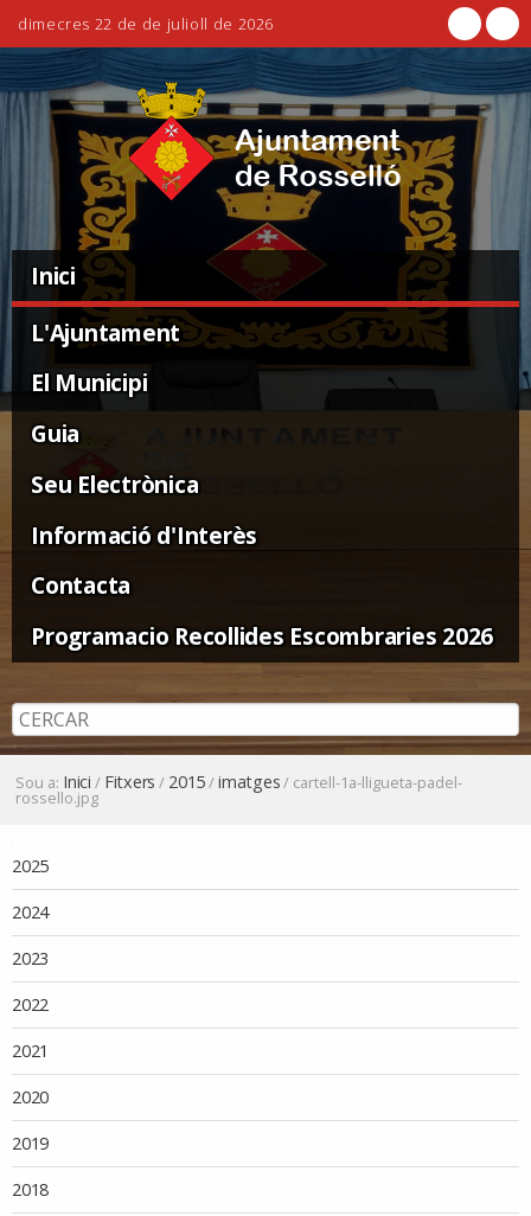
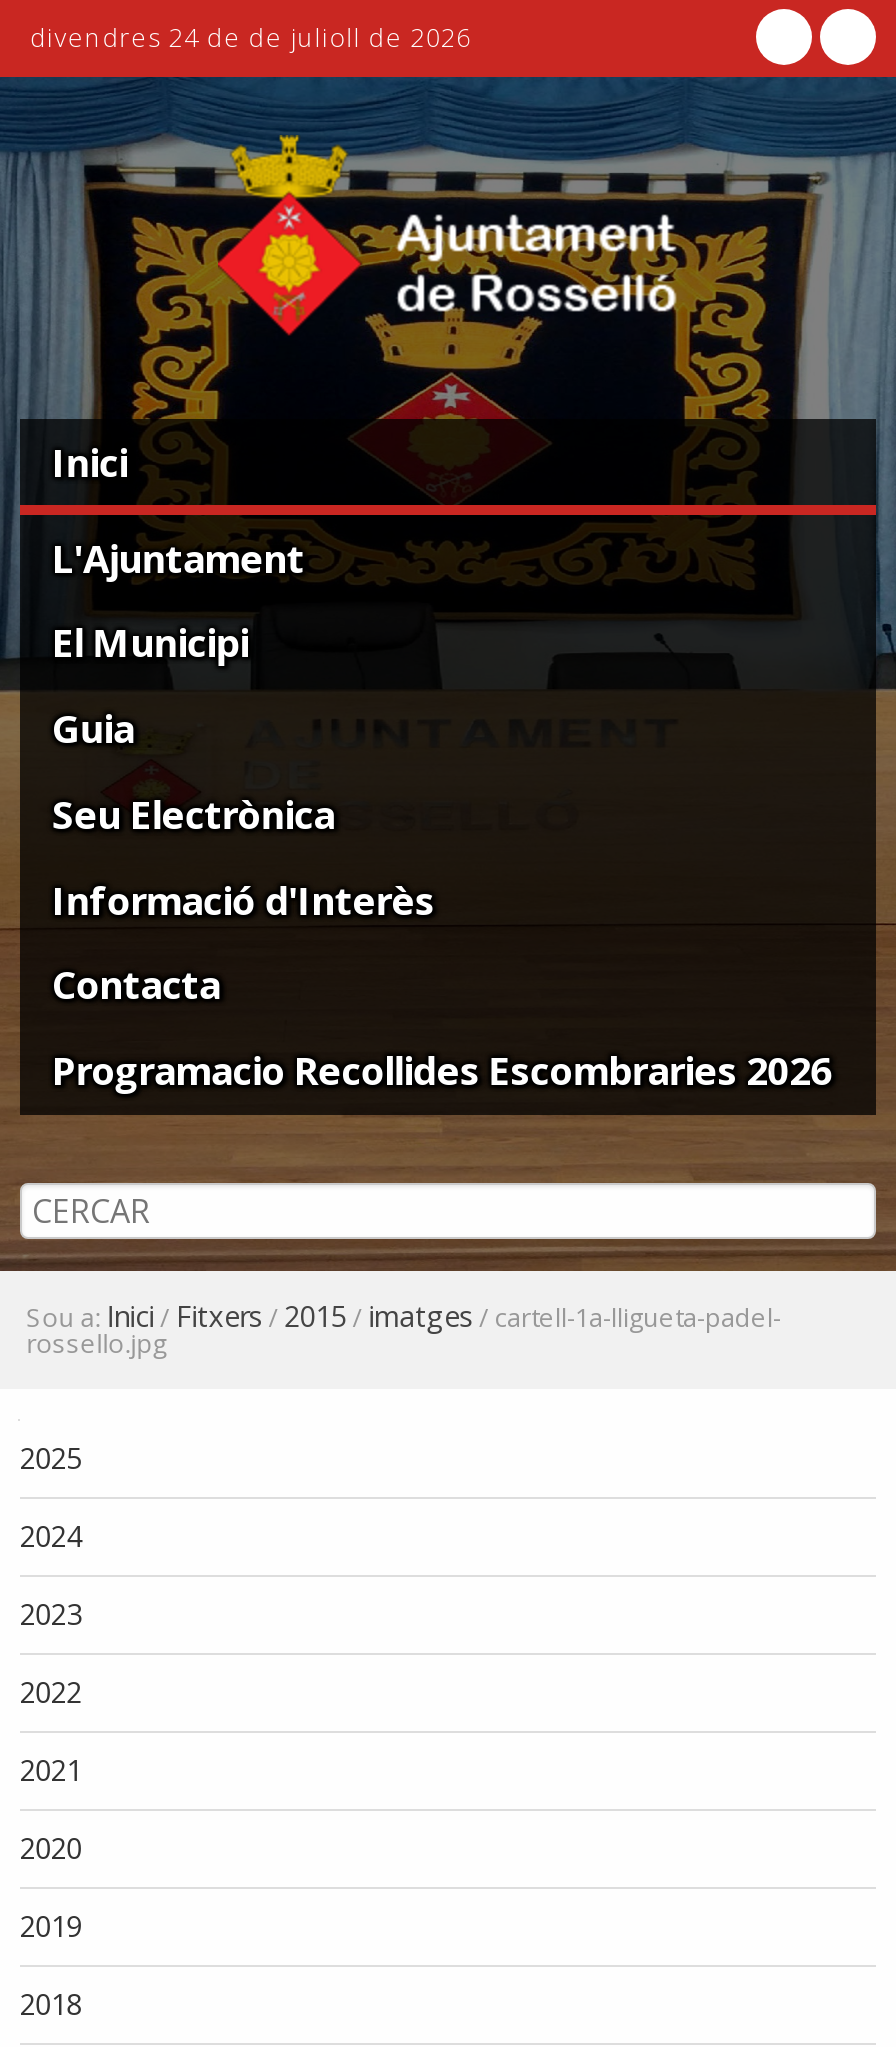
[18,13,274,34] dimecres 22 de de julioll de 2026 -> [30,19,472,55] divendres 24 de de julioll de 2026

